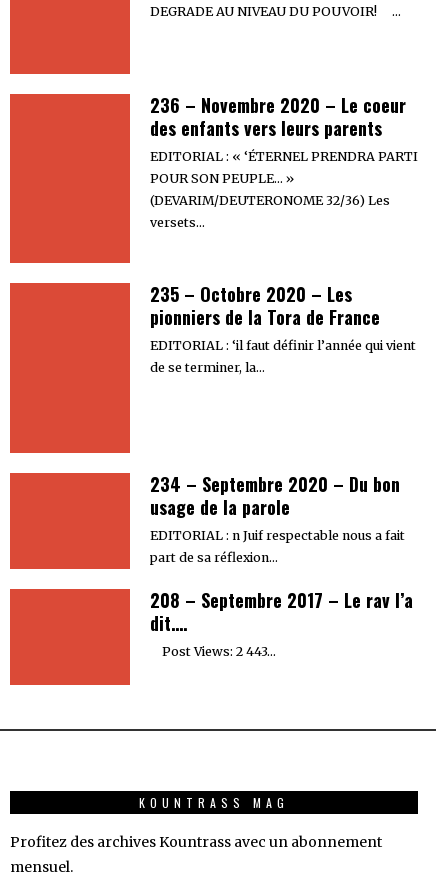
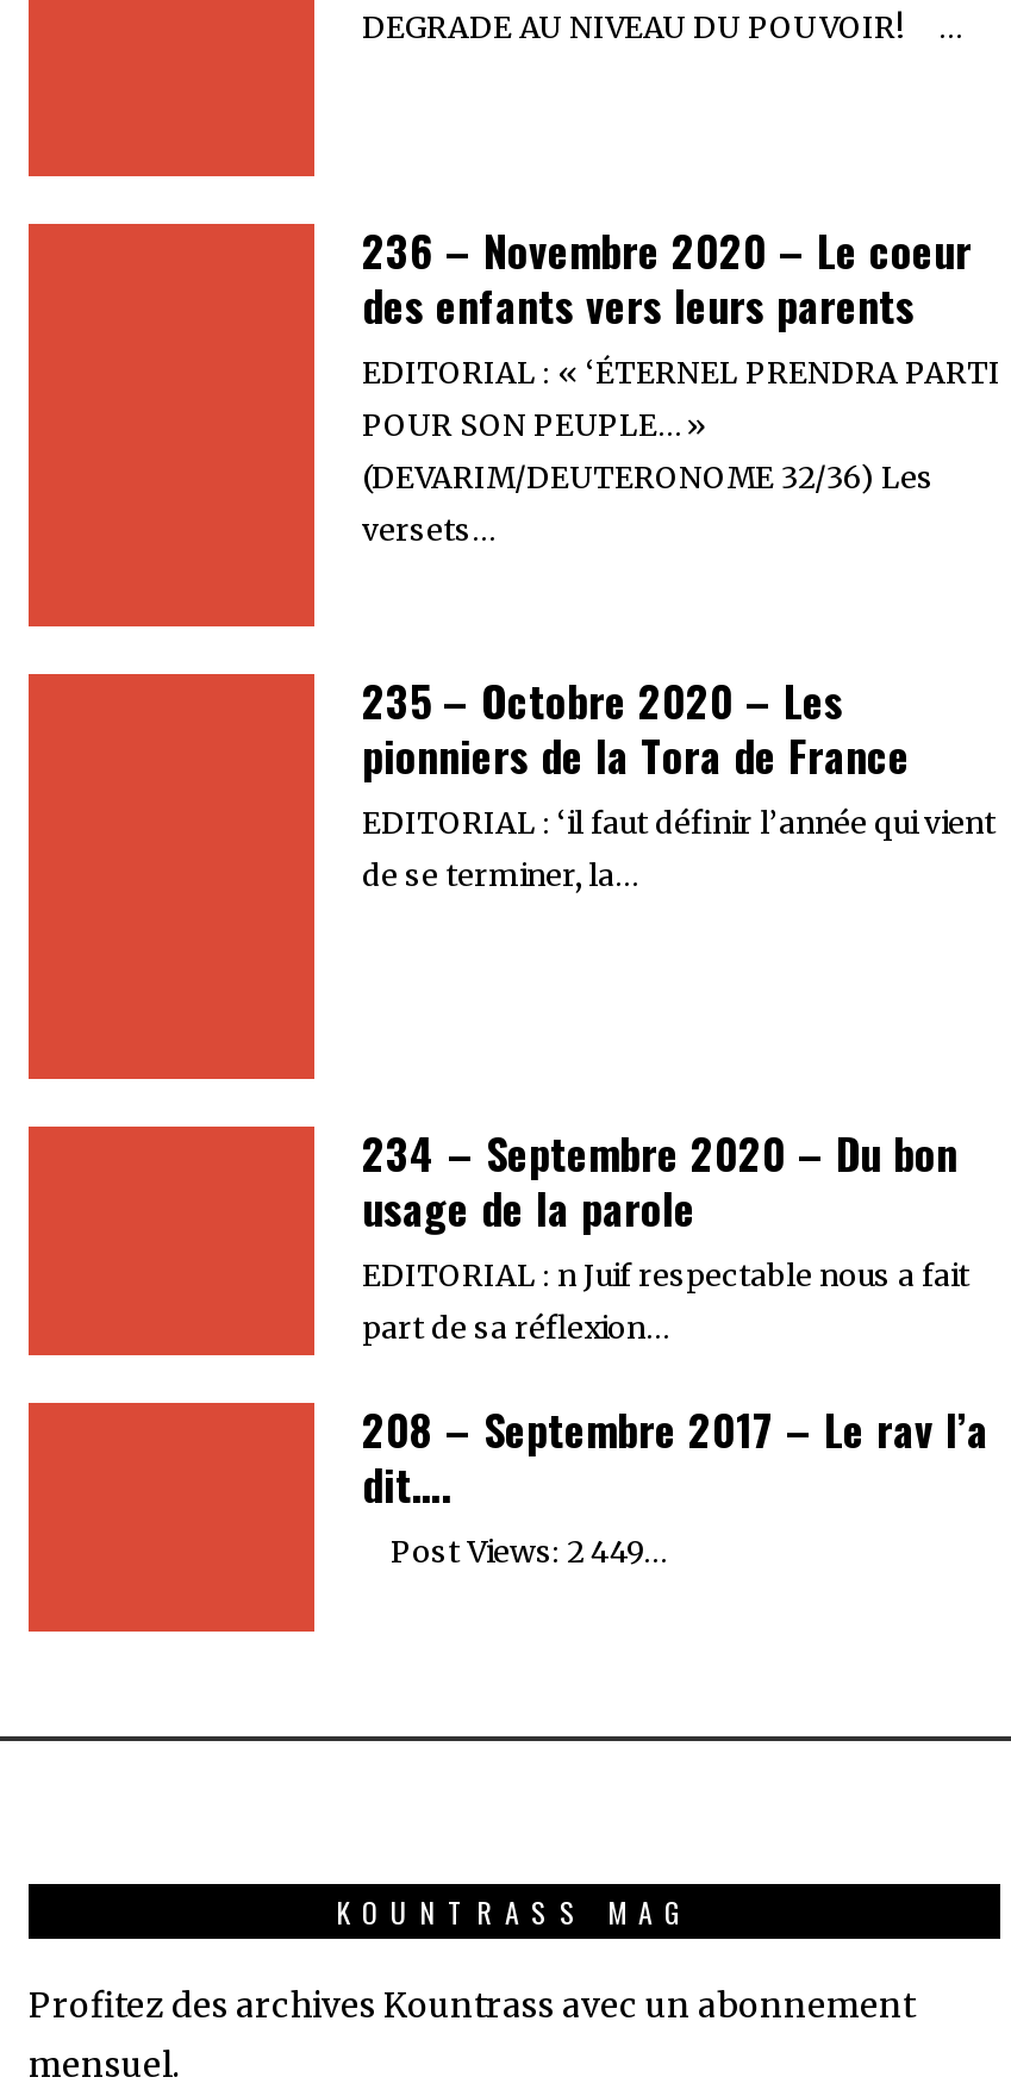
[150,644,276,659] Post Views: 2 443… -> [362,1535,664,1571] Post Views: 2 449…

